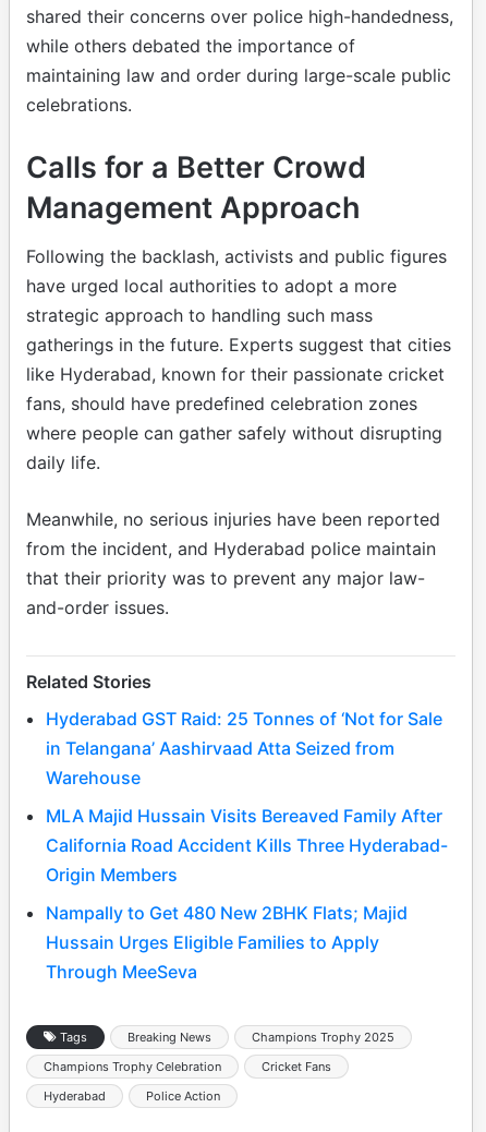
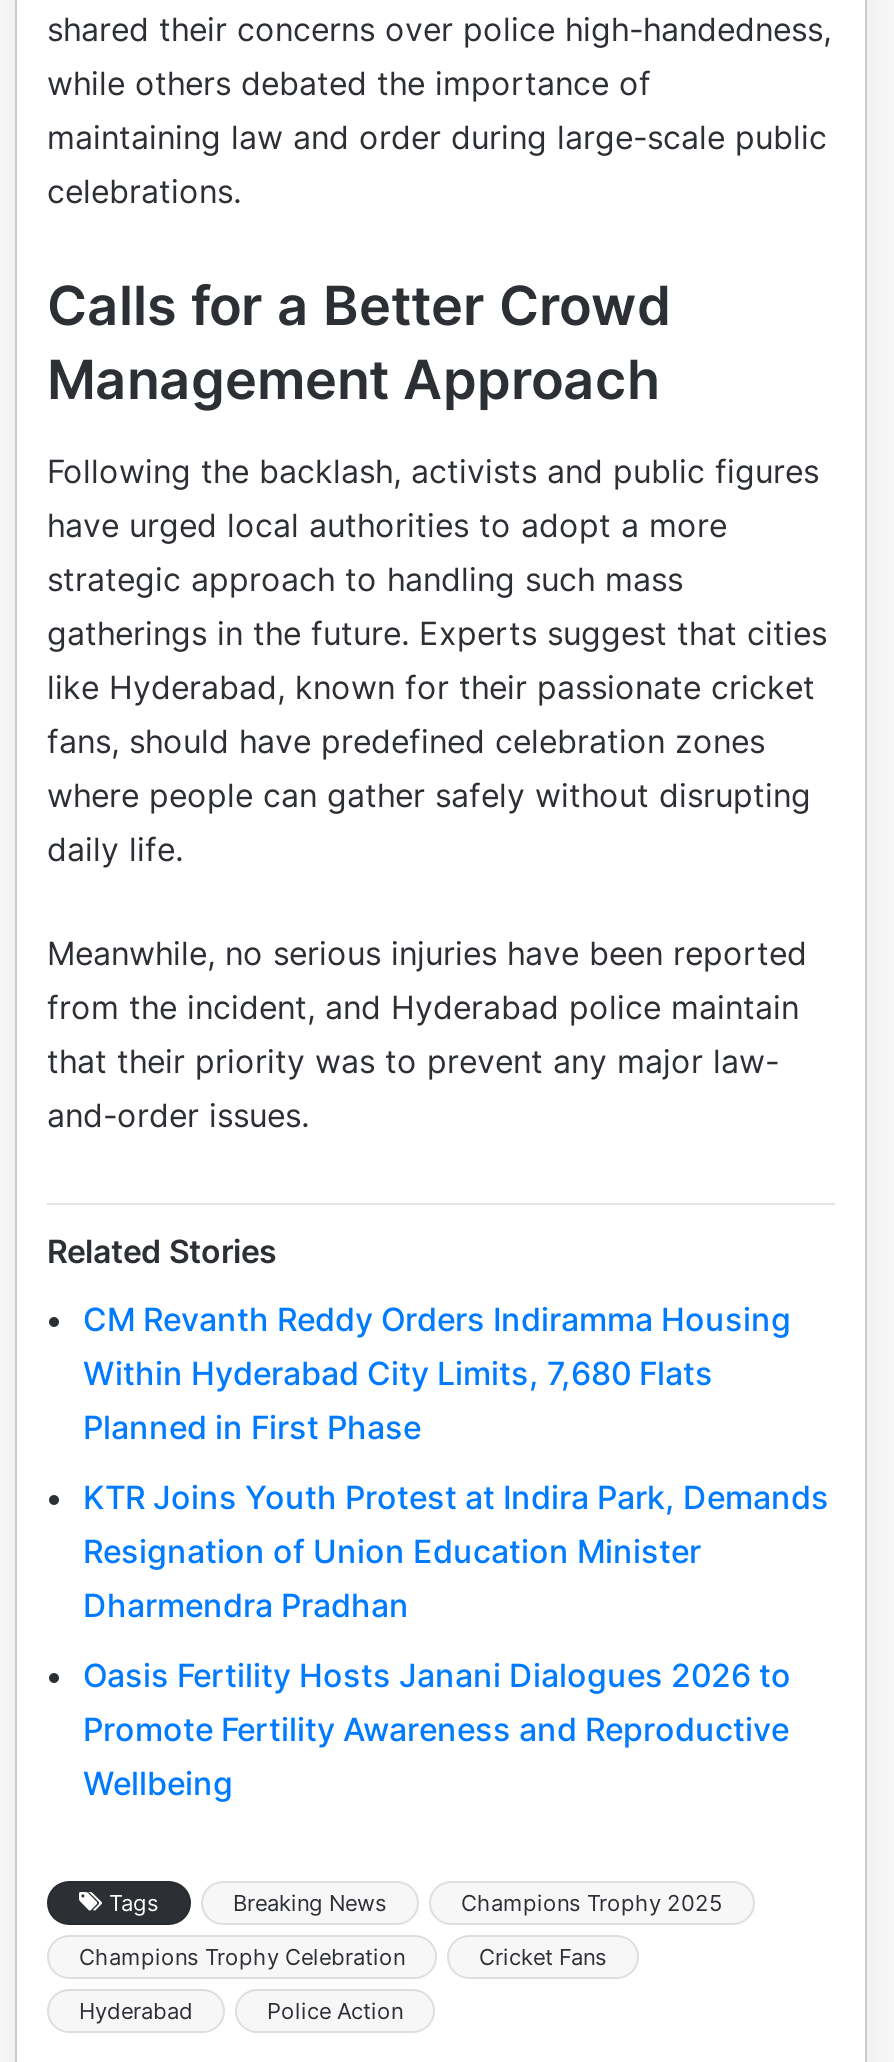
[46,708,442,789] Hyderabad GST Raid: 25 Tonnes of ‘Not for Sale | in Telangana’ Aashirvaad Atta Seized from | Warehouse -> [83,1298,791,1446] CM Revanth Reddy Orders Indiramma Housing | Within Hyderabad City Limits, 7,680 Flats | Planned in First Phase
[46,805,448,886] MLA Majid Hussain Visits Bereaved Family After | California Road Accident Kills Three Hyderabad- | Origin Members -> [83,1476,829,1624] KTR Joins Youth Protest at Indira Park, Demands | Resignation of Union Education Minister | Dharmendra Pradhan
[46,902,408,983] Nampally to Get 480 New 2BHK Flats; Majid | Hussain Urges Eligible Families to Apply | Through MeeSeva -> [83,1654,791,1802] Oasis Fertility Hosts Janani Dialogues 2026 to | Promote Fertility Awareness and Reproductive | Wellbeing

